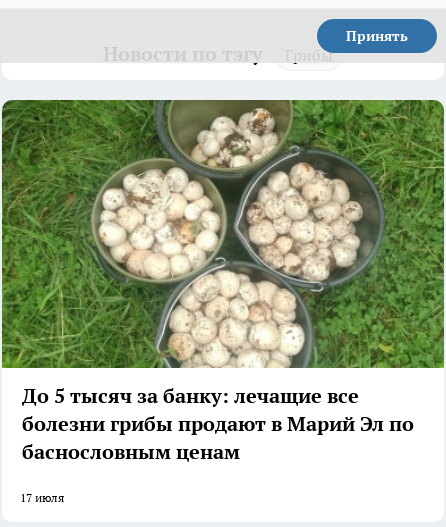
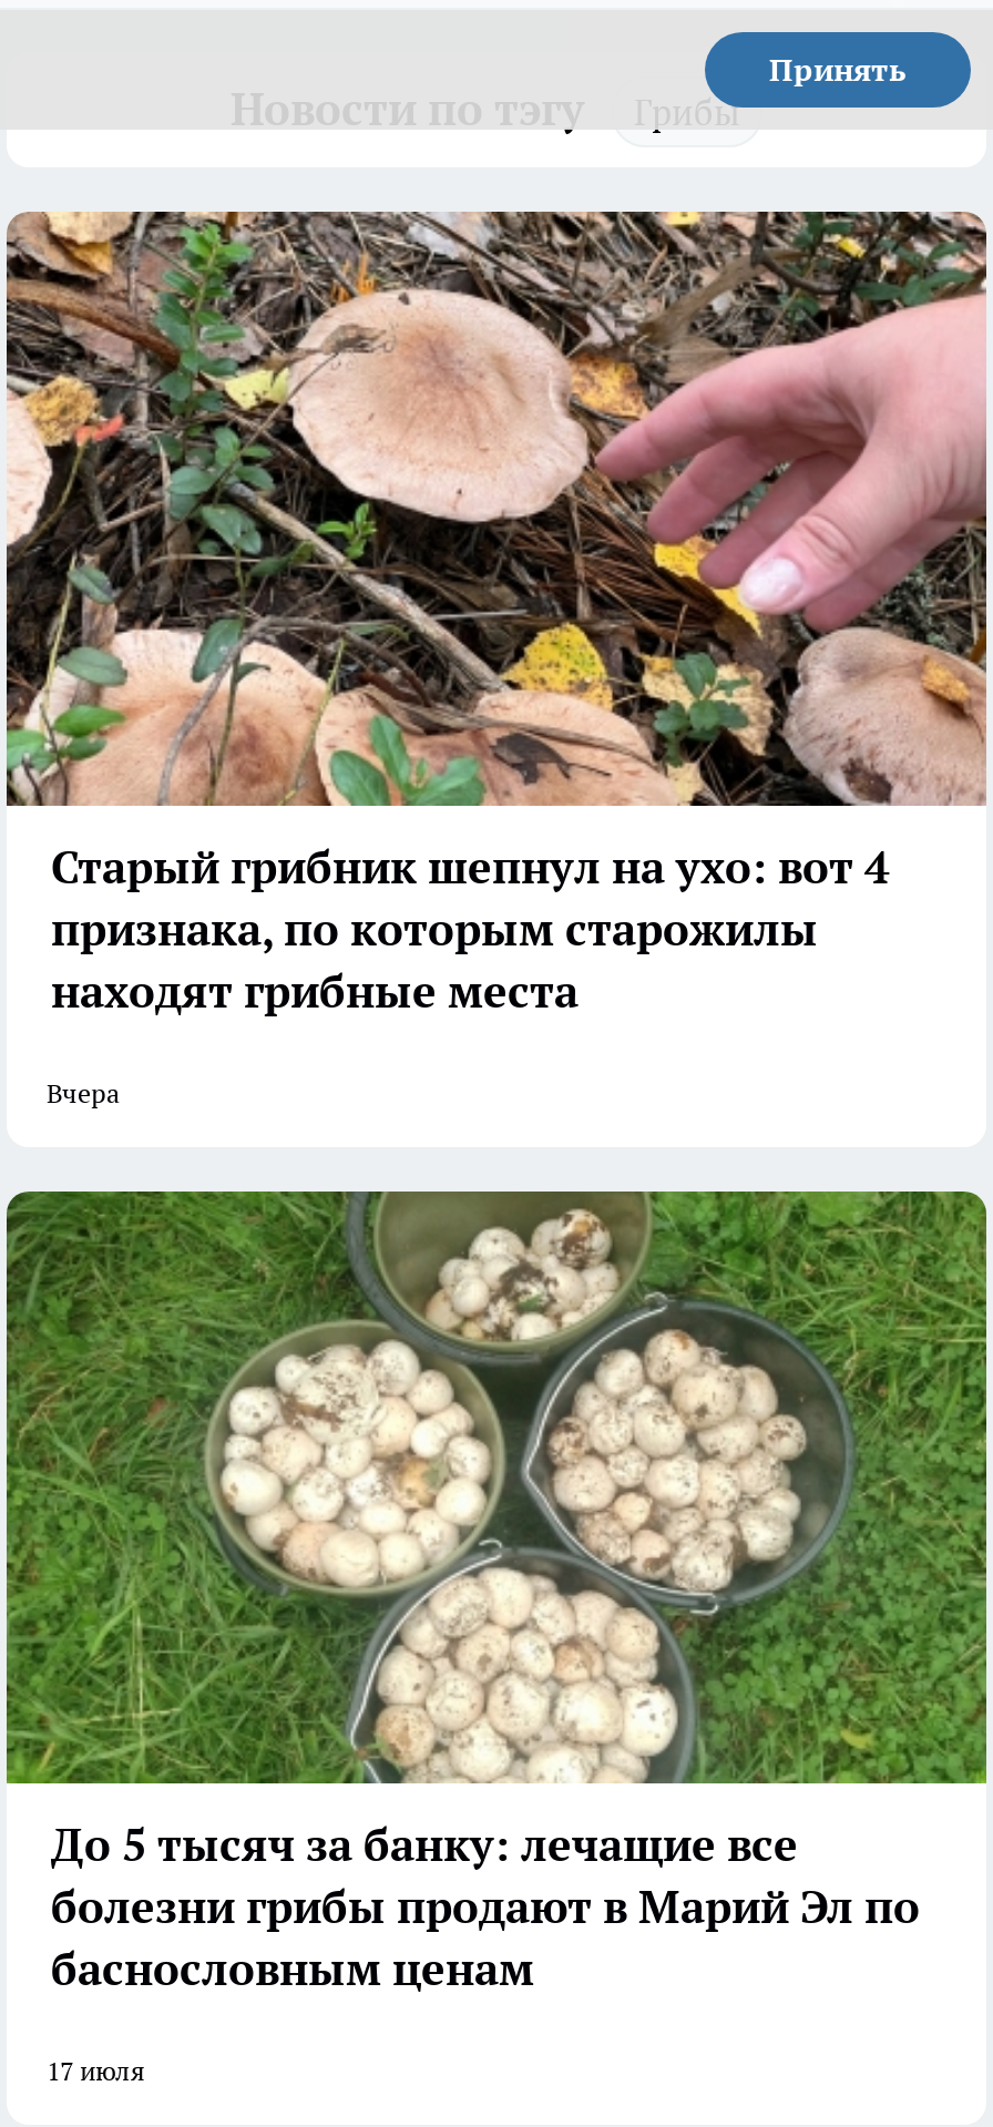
none -> [7,209,986,1109] [image] | Старый грибник шепнул на ухо: вот 4 | признака, по которым старожилы | находят грибные места | Вчера

